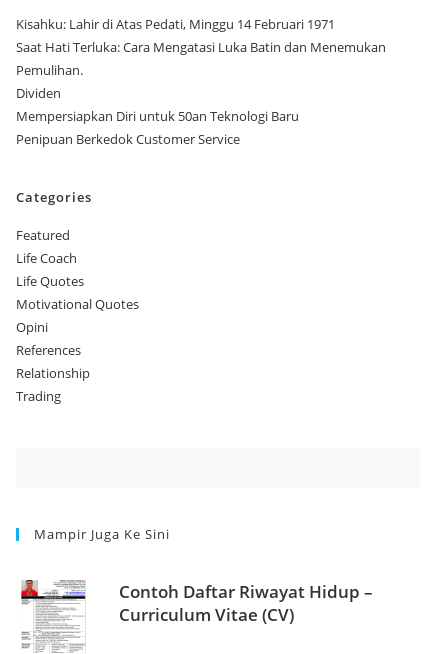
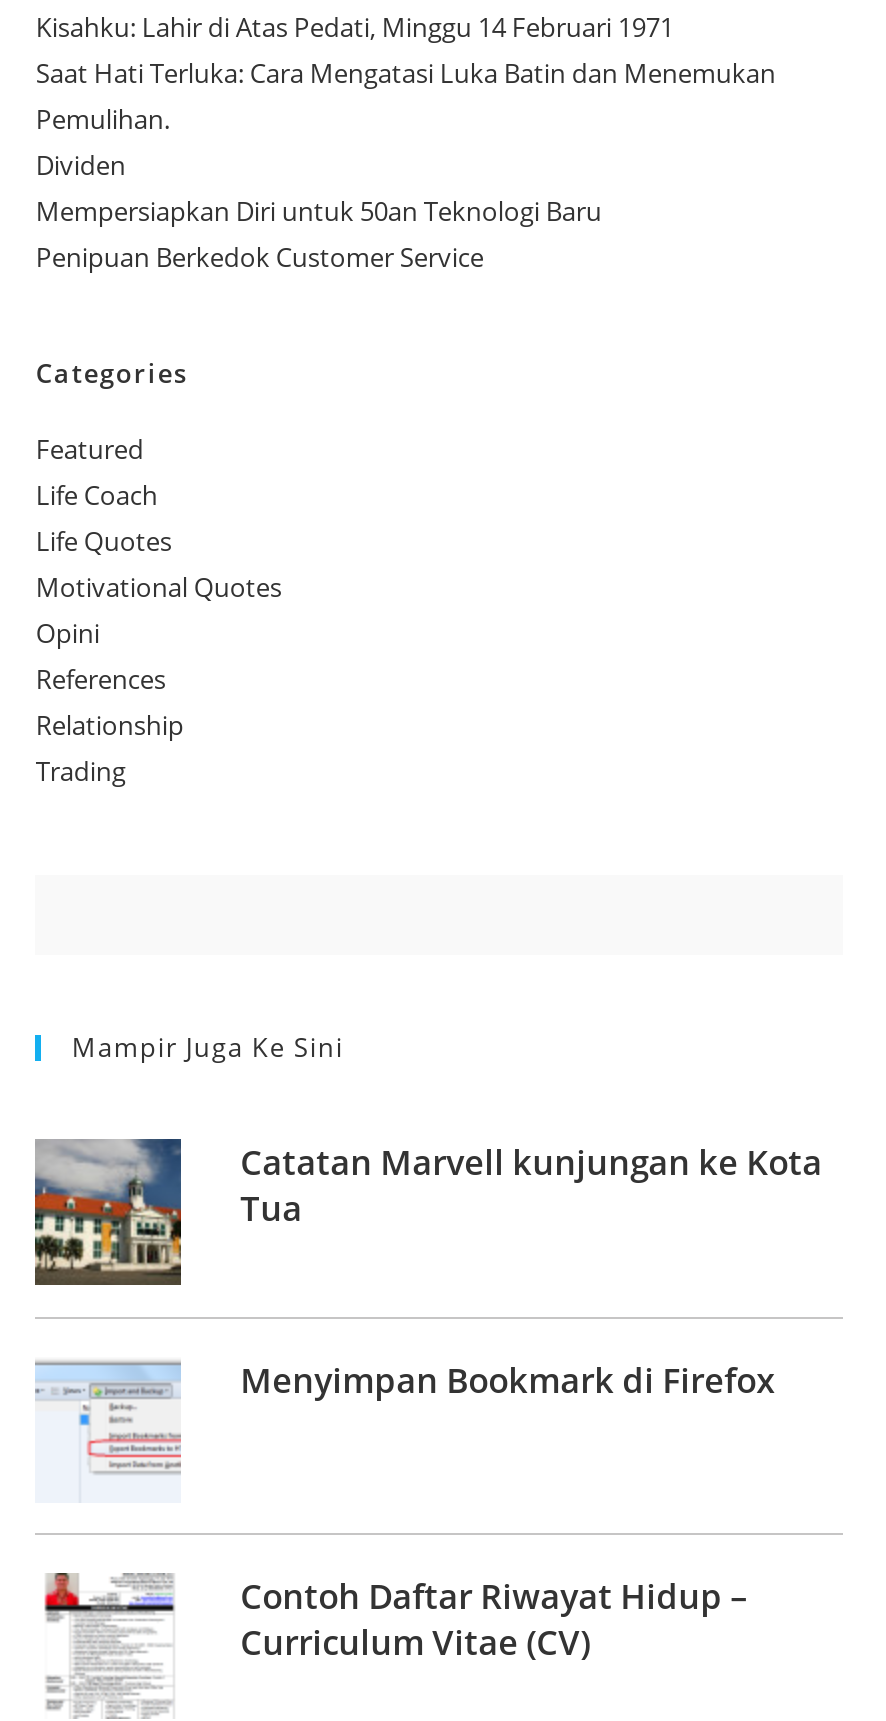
none -> [33,1137,822,1287] [image] | Catatan Marvell kunjungan ke Kota | Tua
none -> [33,1356,774,1477] [image] | Menyimpan Bookmark di Firefox

